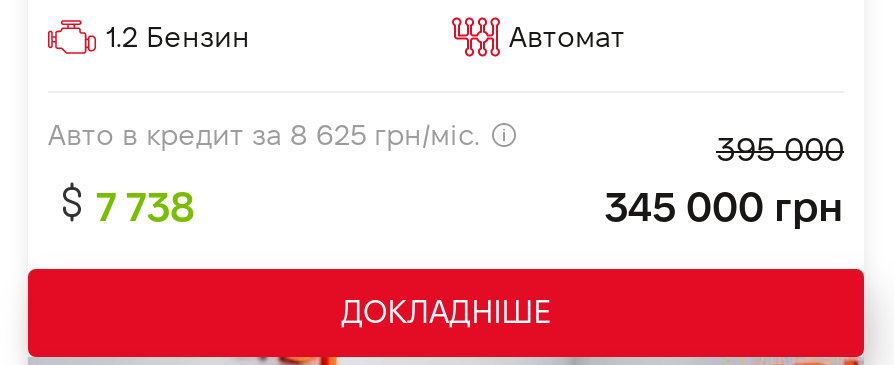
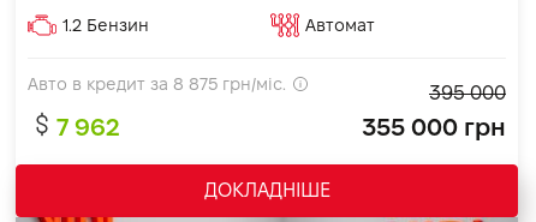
[48,119,480,151] Авто в кредит за 8 625 грн/міс. -> [28,74,286,94] Авто в кредит за 8 875 грн/міс.
[96,185,194,229] 7 738 -> [56,114,119,140] 7 962
[604,185,844,229] 345 000 грн -> [362,114,506,140] 355 000 грн

